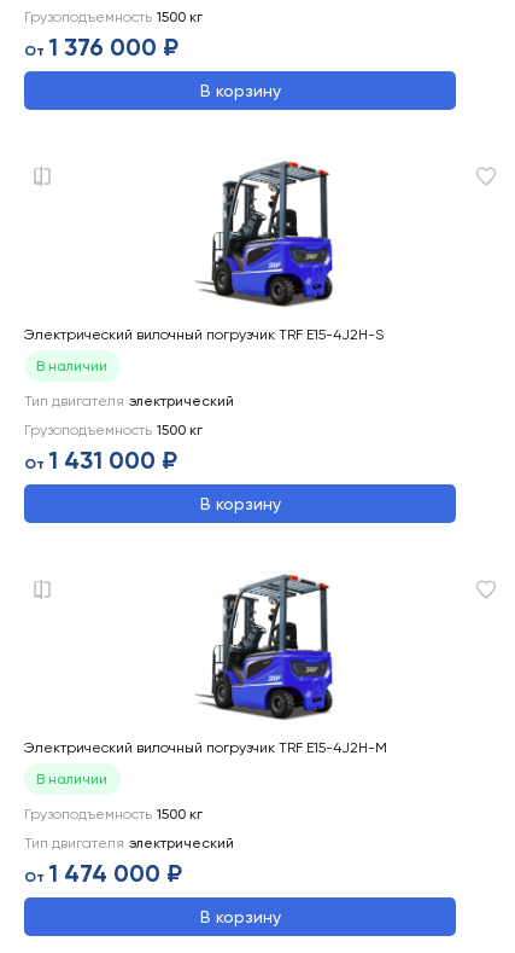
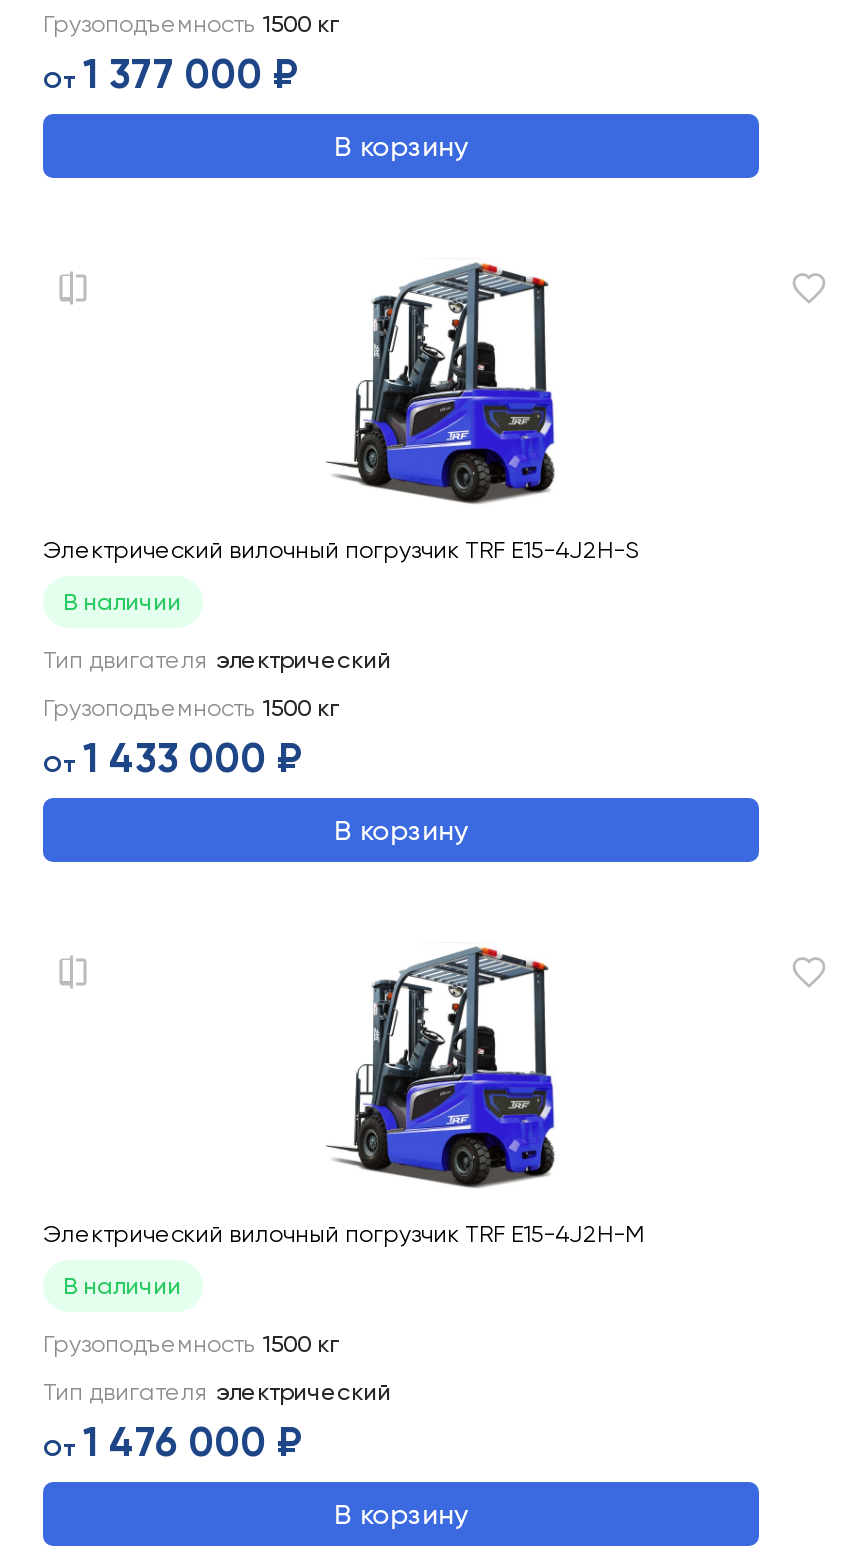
[24,33,179,62] От1 376 000 ₽ -> [43,50,299,98] От1 377 000 ₽
[24,446,177,475] От1 431 000 ₽ -> [43,734,303,782] От1 433 000 ₽
[24,859,182,888] От1 474 000 ₽ -> [43,1418,303,1466] От1 476 000 ₽

